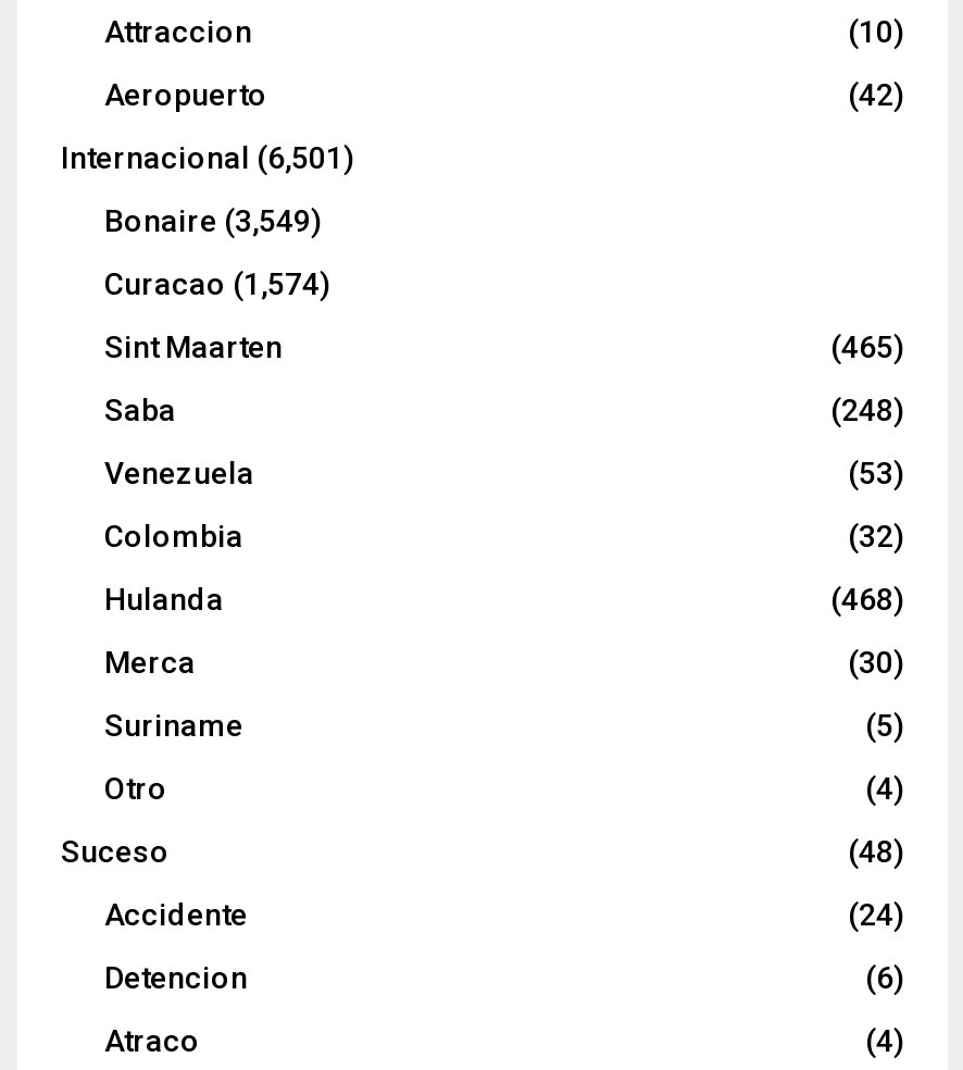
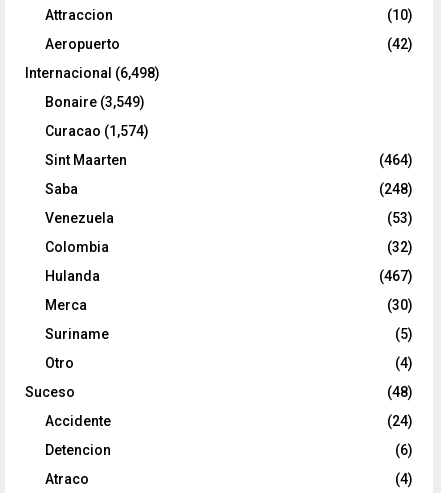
[61,139,354,174] Internacional (6,501) -> [25,65,160,81] Internacional (6,498)
[830,329,904,363] (465) -> [379,152,413,168] (464)
[830,581,904,616] (468) -> [379,268,413,284] (467)

